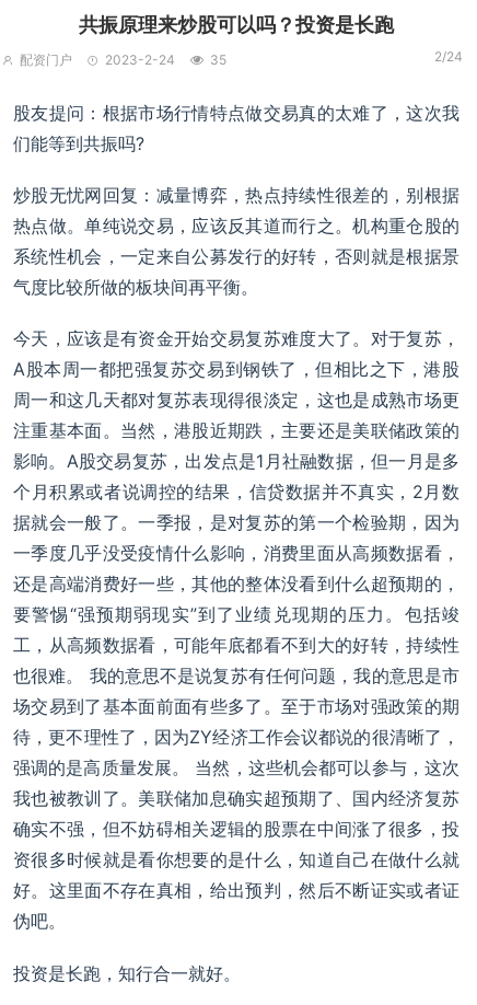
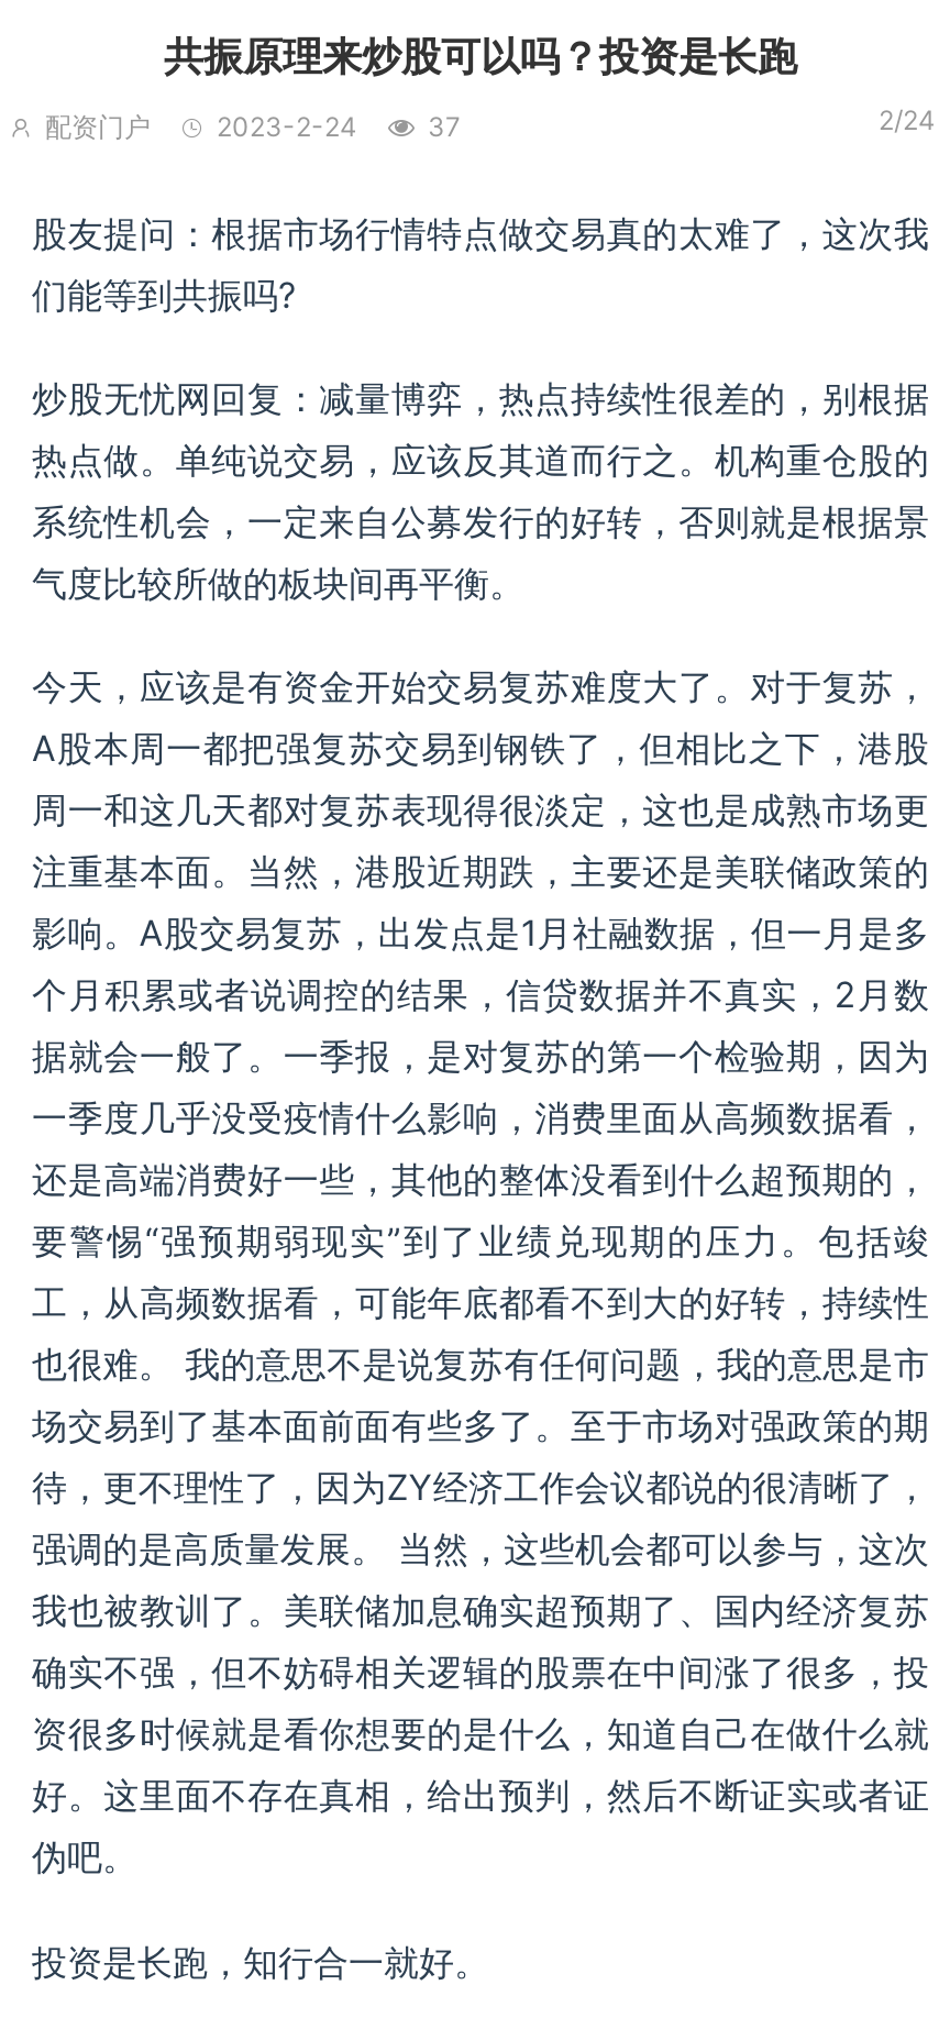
[210,51,226,68] 35 -> [428,110,461,143] 37

